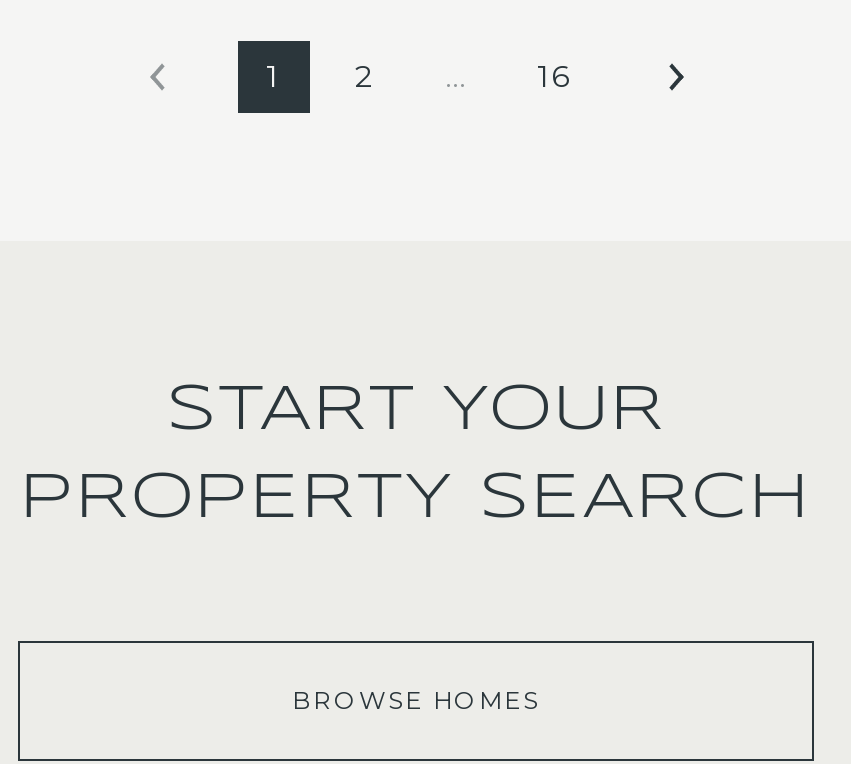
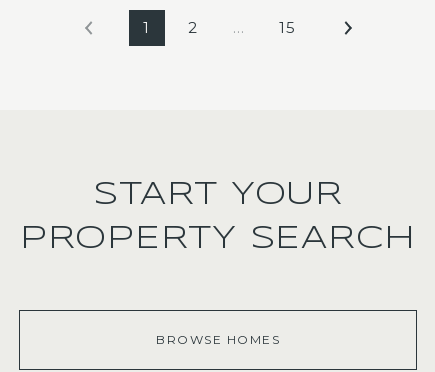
[537,57,571,95] 16 -> [278,18,295,37] 15

